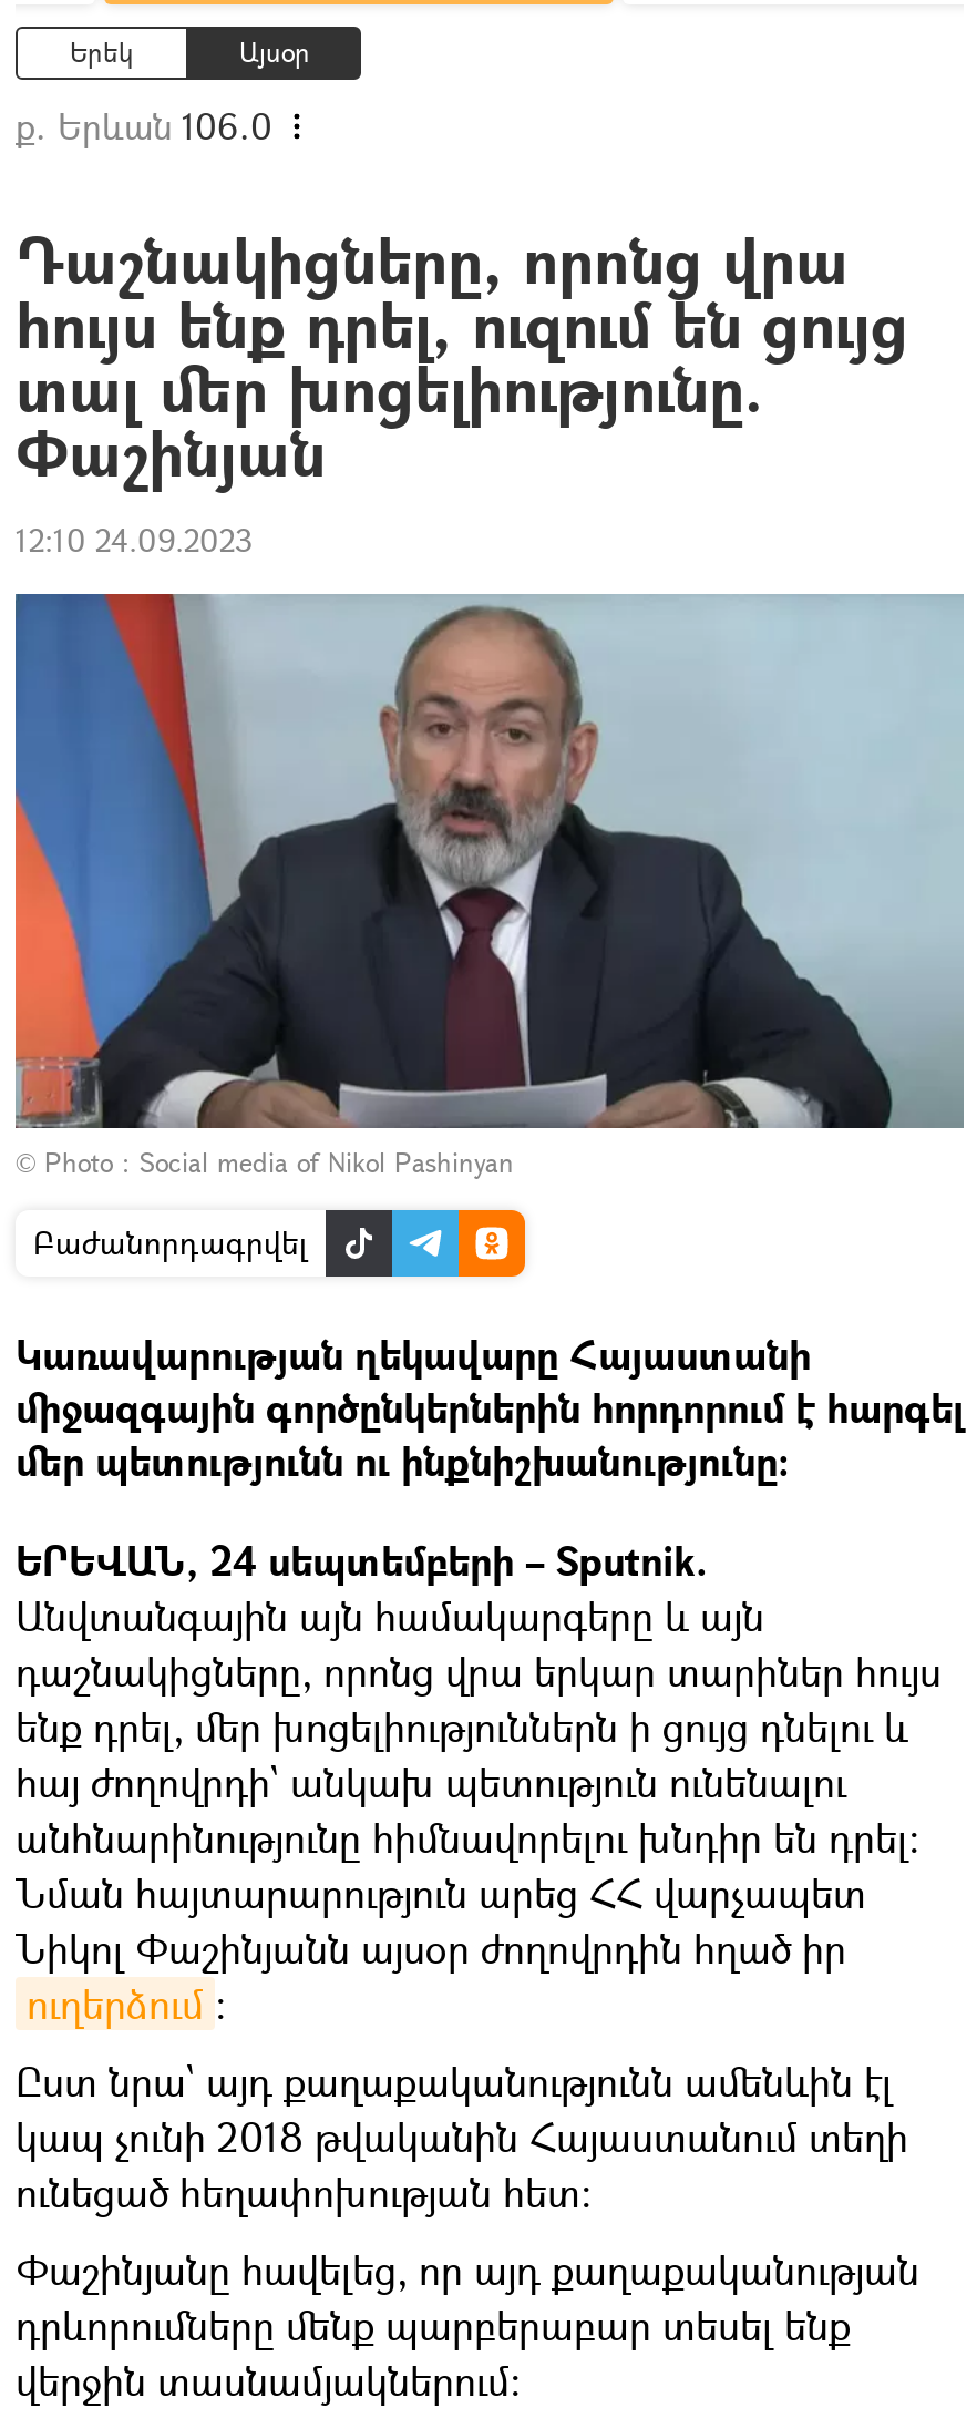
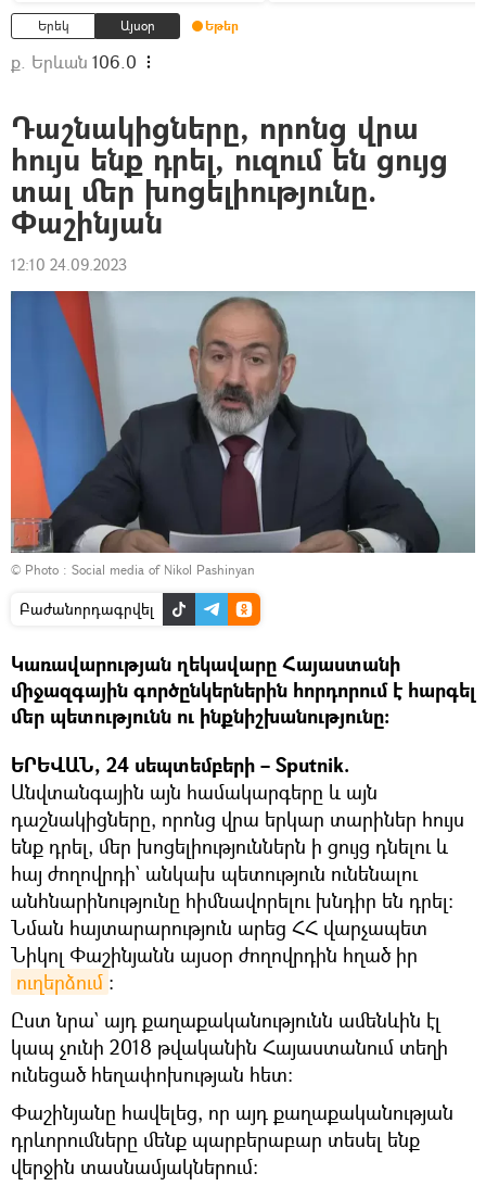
none -> [205,16,239,35] Եթեր

